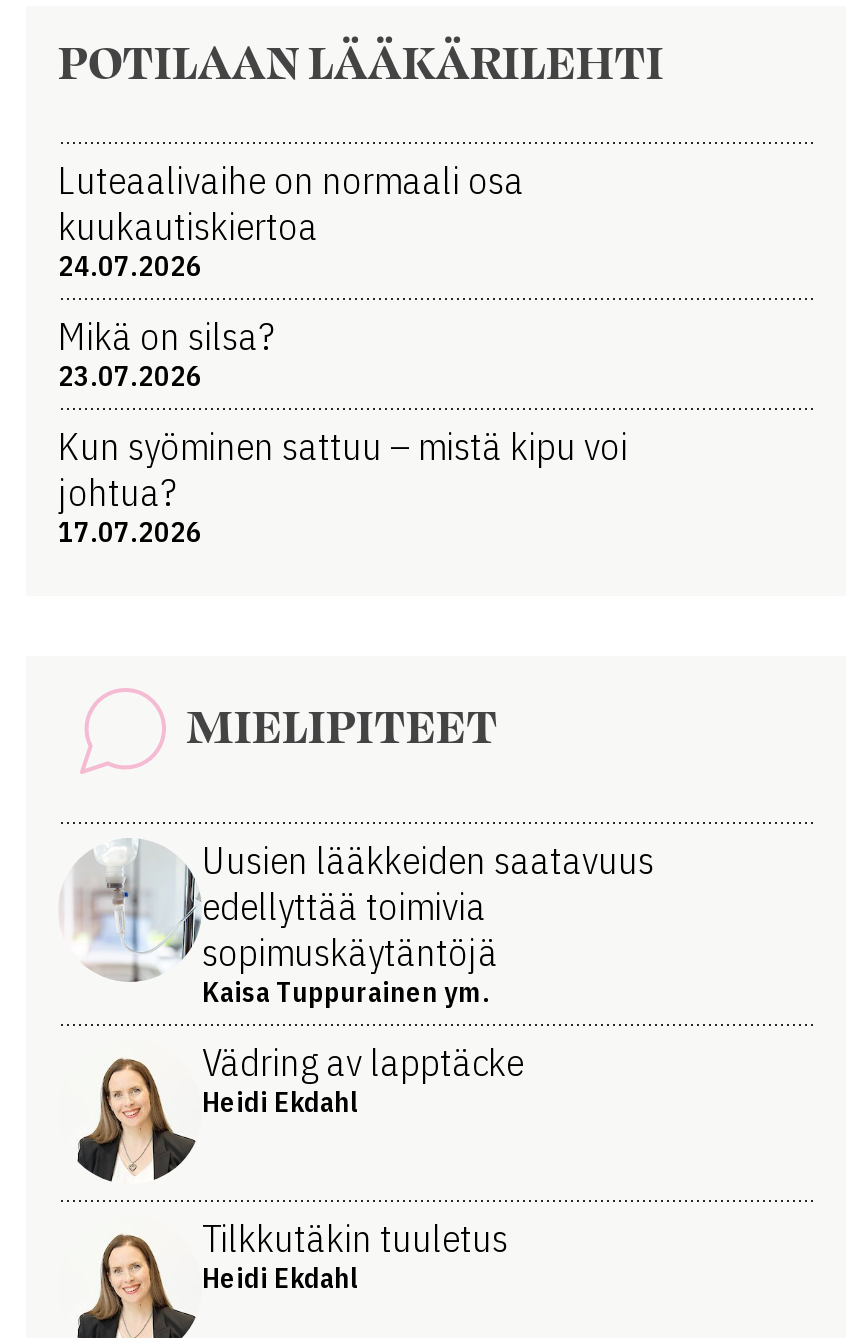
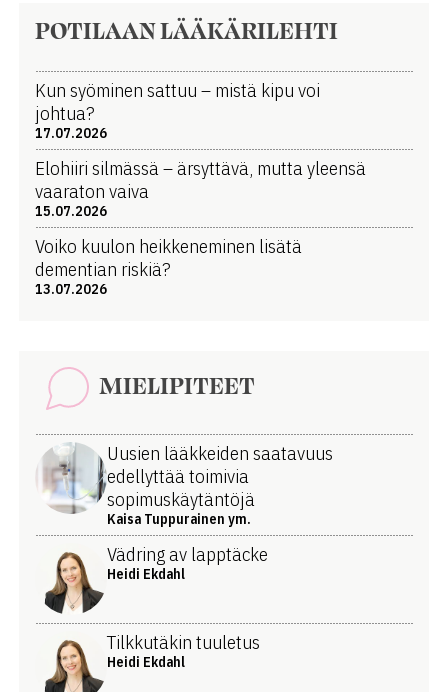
[58,156,524,394] Luteaalivaihe on normaali osa | kuukautiskiertoa | 24.07.2026 | Mikä on silsa? | 23.07.2026 -> none
moved [58,422,628,550] -> [35,78,320,142]: Kun syöminen sattuu – mistä kipu voi | johtua? | 17.07.2026
none -> [35,156,366,298] Elohiiri silmässä – ärsyttävä, mutta yleensä | vaaraton vaiva | 15.07.2026 | Voiko kuulon heikkeneminen lisätä | dementian riskiä? | 13.07.2026

